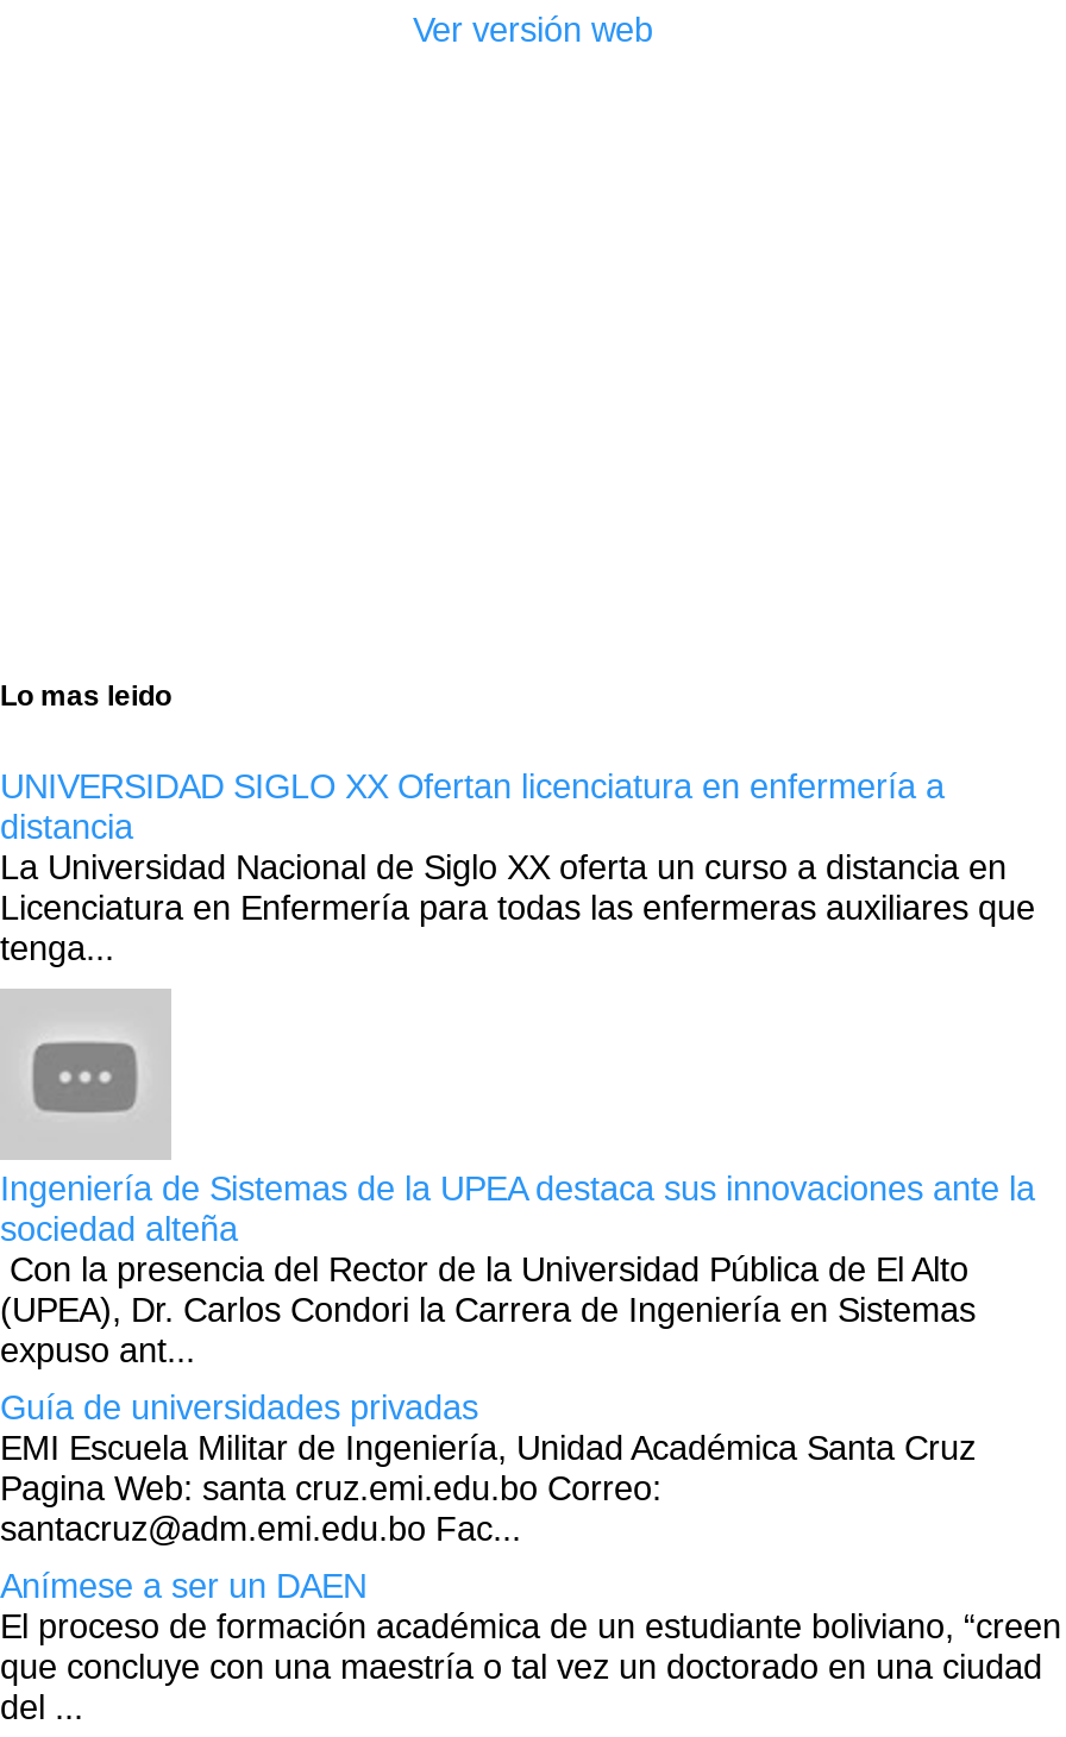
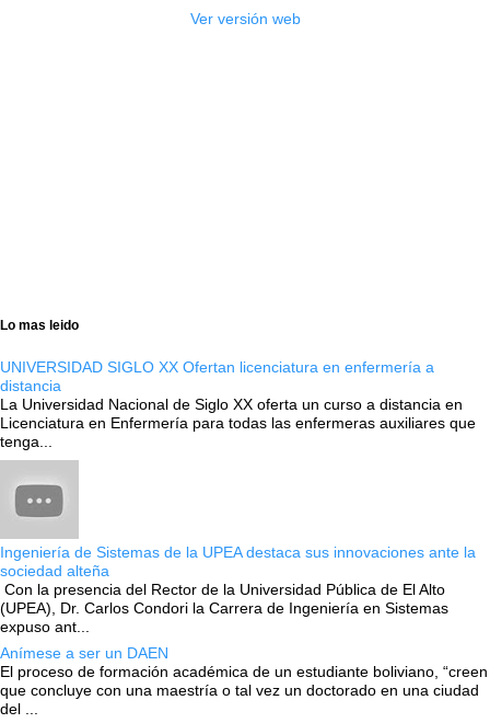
[0,1388,976,1548] Guía de universidades privadas | EMI Escuela Militar de Ingeniería, Unidad Académica Santa Cruz | Pagina Web: santa cruz.emi.edu.bo Correo: | santacruz@adm.emi.edu.bo Fac... -> none

